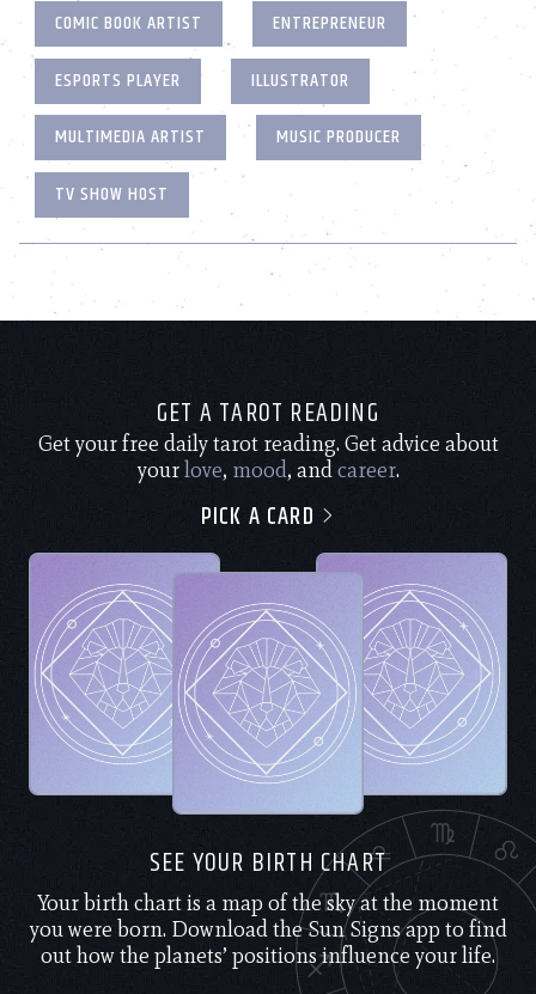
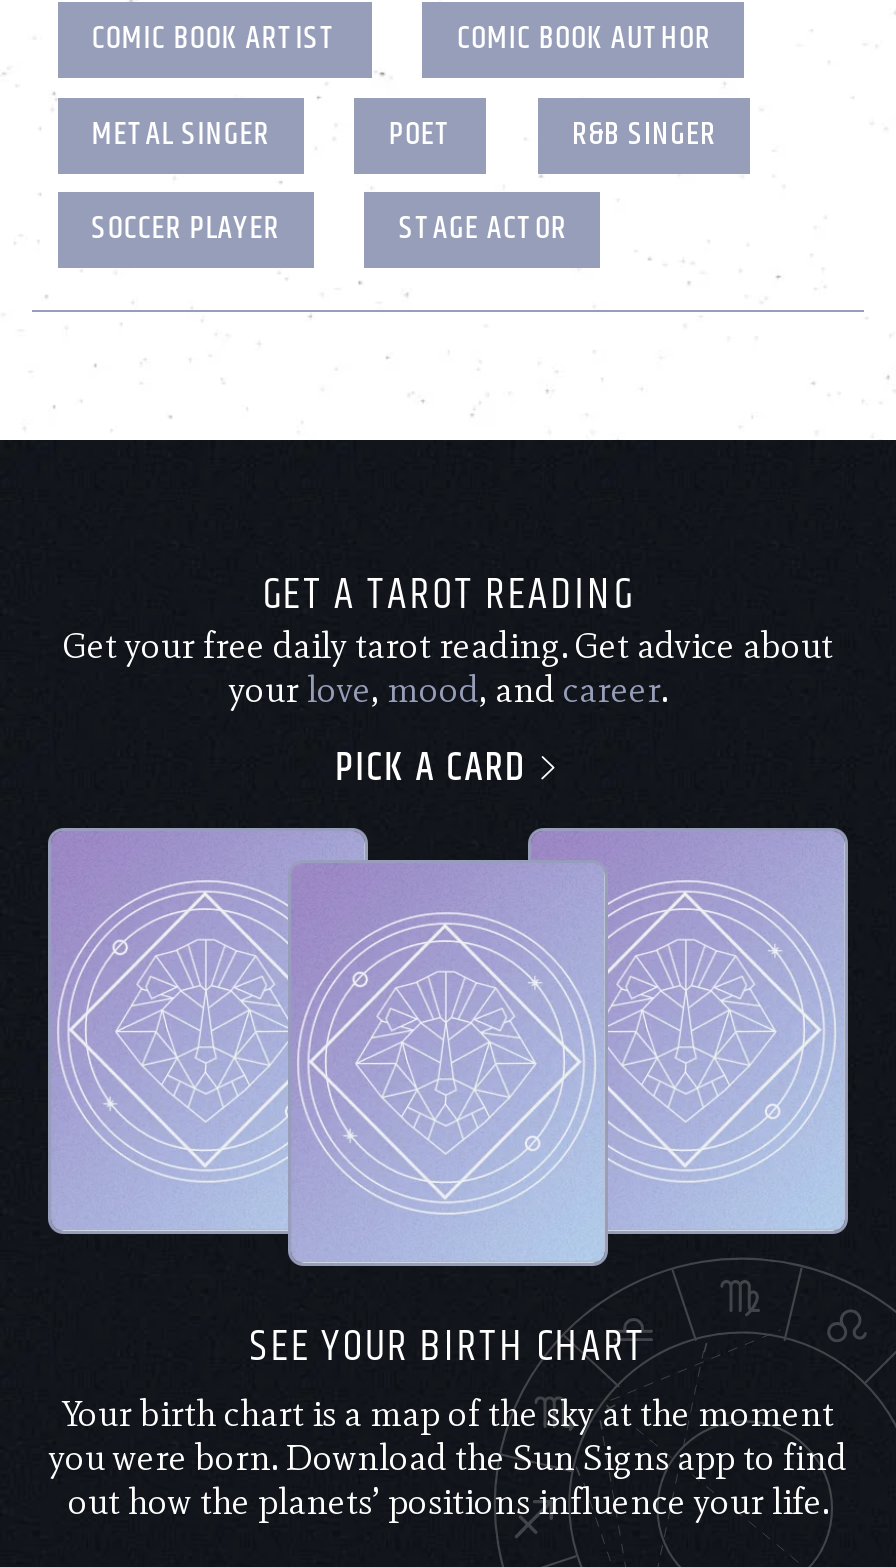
[55,8,401,209] ENTREPRENEUR | ESPORTS PLAYER | ILLUSTRATOR | MULTIMEDIA ARTIST | MUSIC PRODUCER | TV SHOW HOST -> [92,14,716,254] COMIC BOOK AUTHOR | METAL SINGER | POET | R&B SINGER | SOCCER PLAYER | STAGE ACTOR

